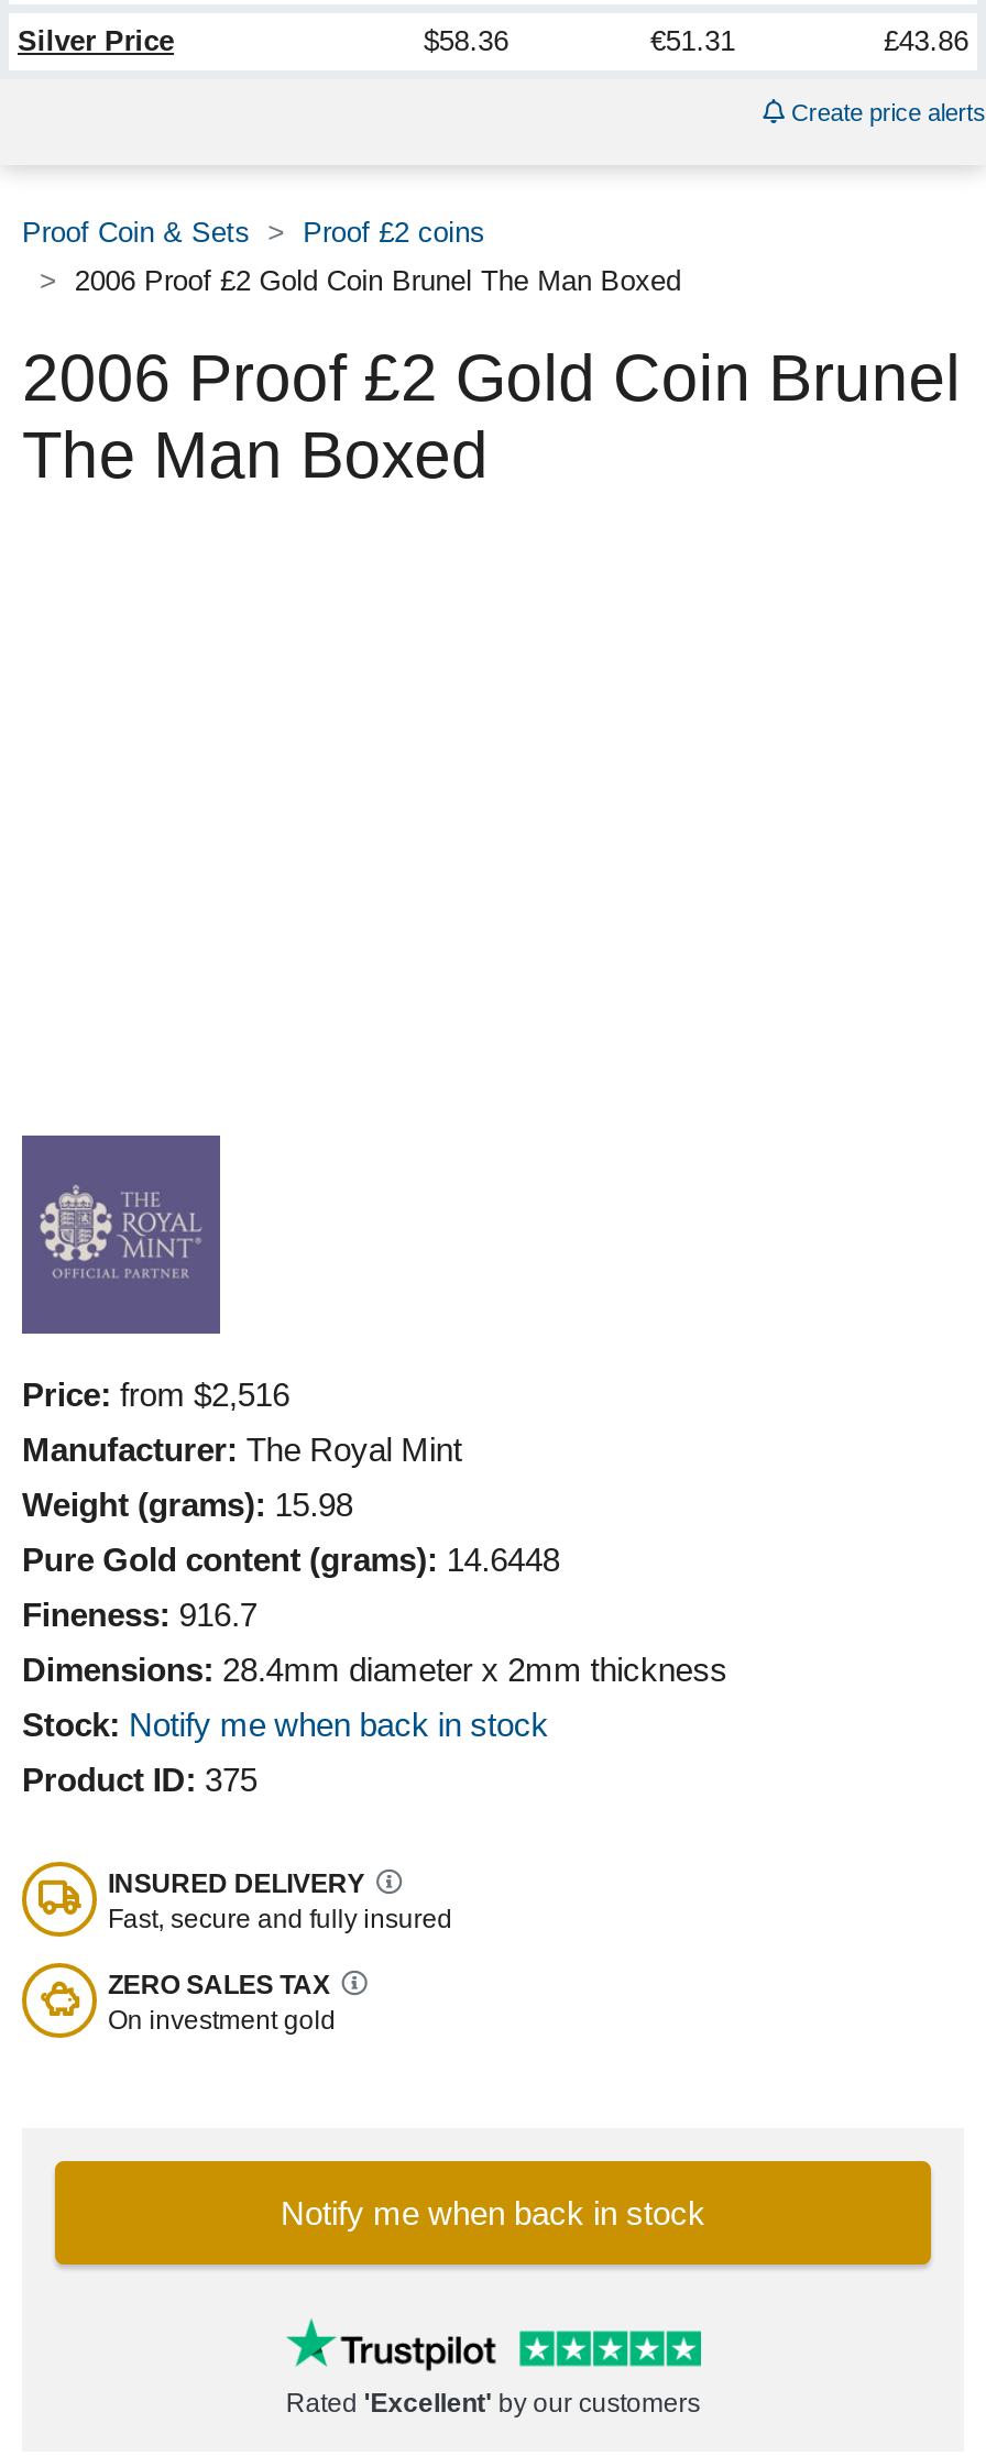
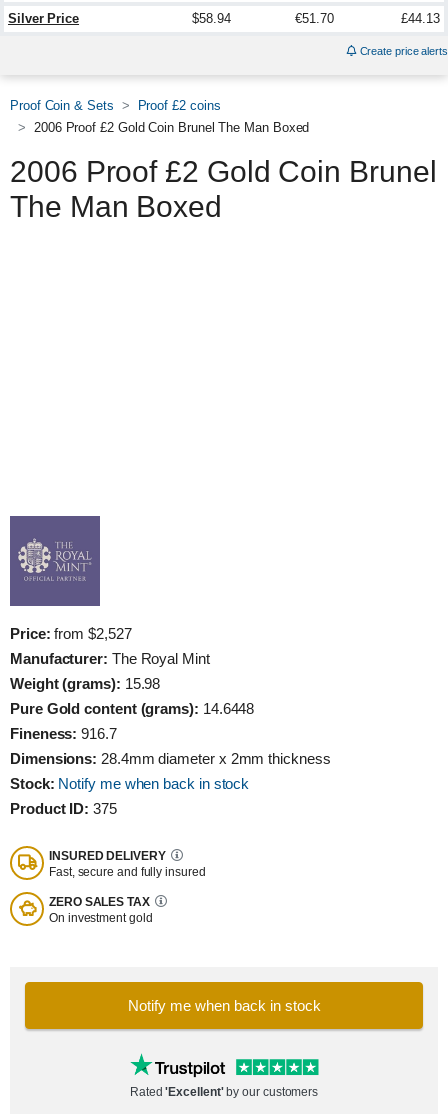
[424,24,508,57] $58.36 -> [192,11,231,26] $58.94
[650,24,735,57] €51.31 -> [295,11,334,26] €51.70
[884,24,968,57] £43.86 -> [401,11,440,26] £44.13
[22,1375,290,1412] Price: from $2,516 -> [10,625,132,642] Price: from $2,527

